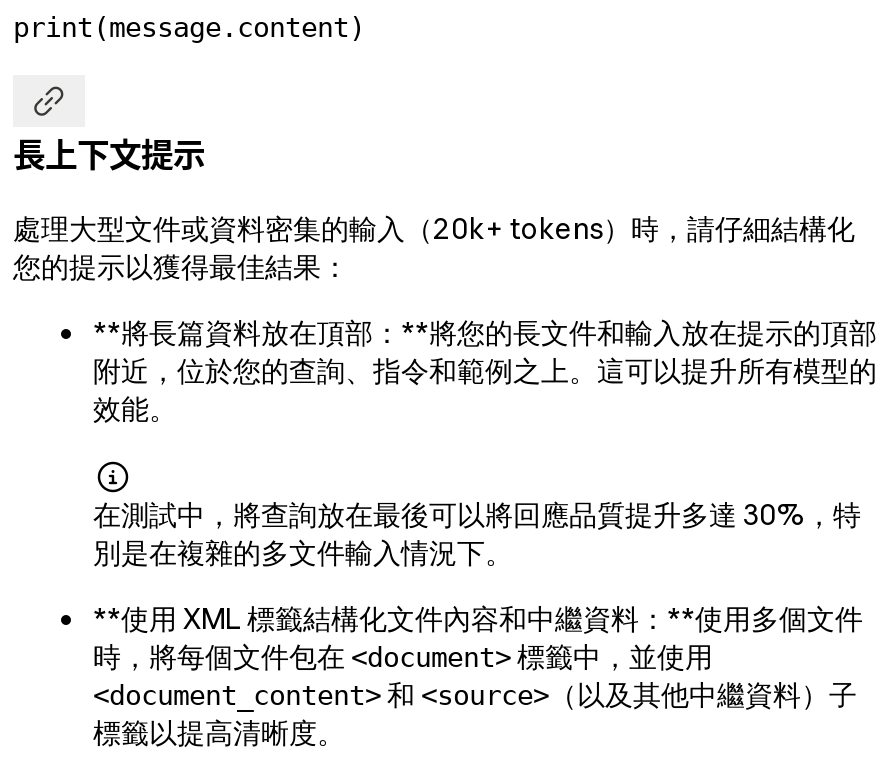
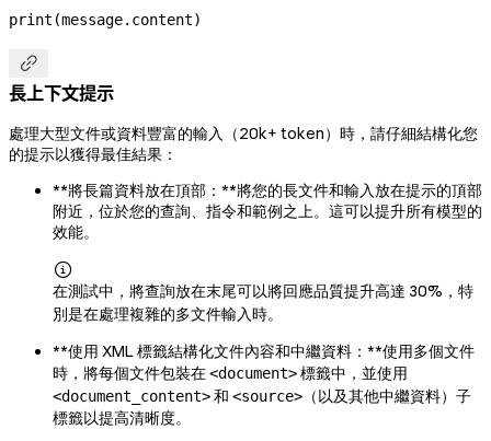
[13,211,855,285] 處理大型文件或資料密集的輸入（20k+ tokens）時，請仔細結構化 | 您的提示以獲得最佳結果： -> [9,123,478,164] 處理大型文件或資料豐富的輸入（20k+ token）時，請仔細結構化您 | 的提示以獲得最佳結果：
[93,497,861,533] 在測試中，將查詢放在最後可以將回應品質提升多達 30%，特 -> [53,281,473,301] 在測試中，將查詢放在末尾可以將回應品質提升高達 30%，特
[93,535,513,571] 別是在複雜的多文件輸入情況下。 -> [53,304,283,324] 別是在處理複雜的多文件輸入時。
[93,639,713,675] 時，將每個文件包在<document>標籤中，並使用 -> [53,363,408,383] 時，將每個文件包裝在<document>標籤中，並使用

